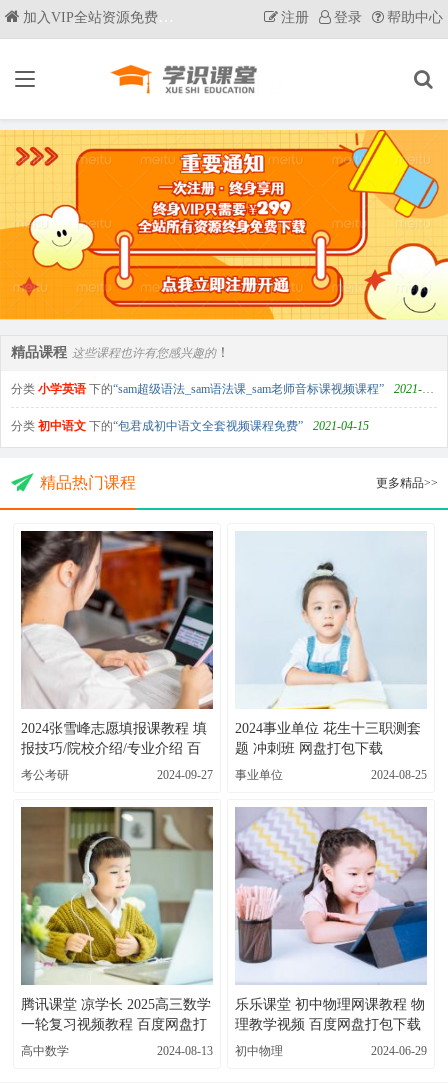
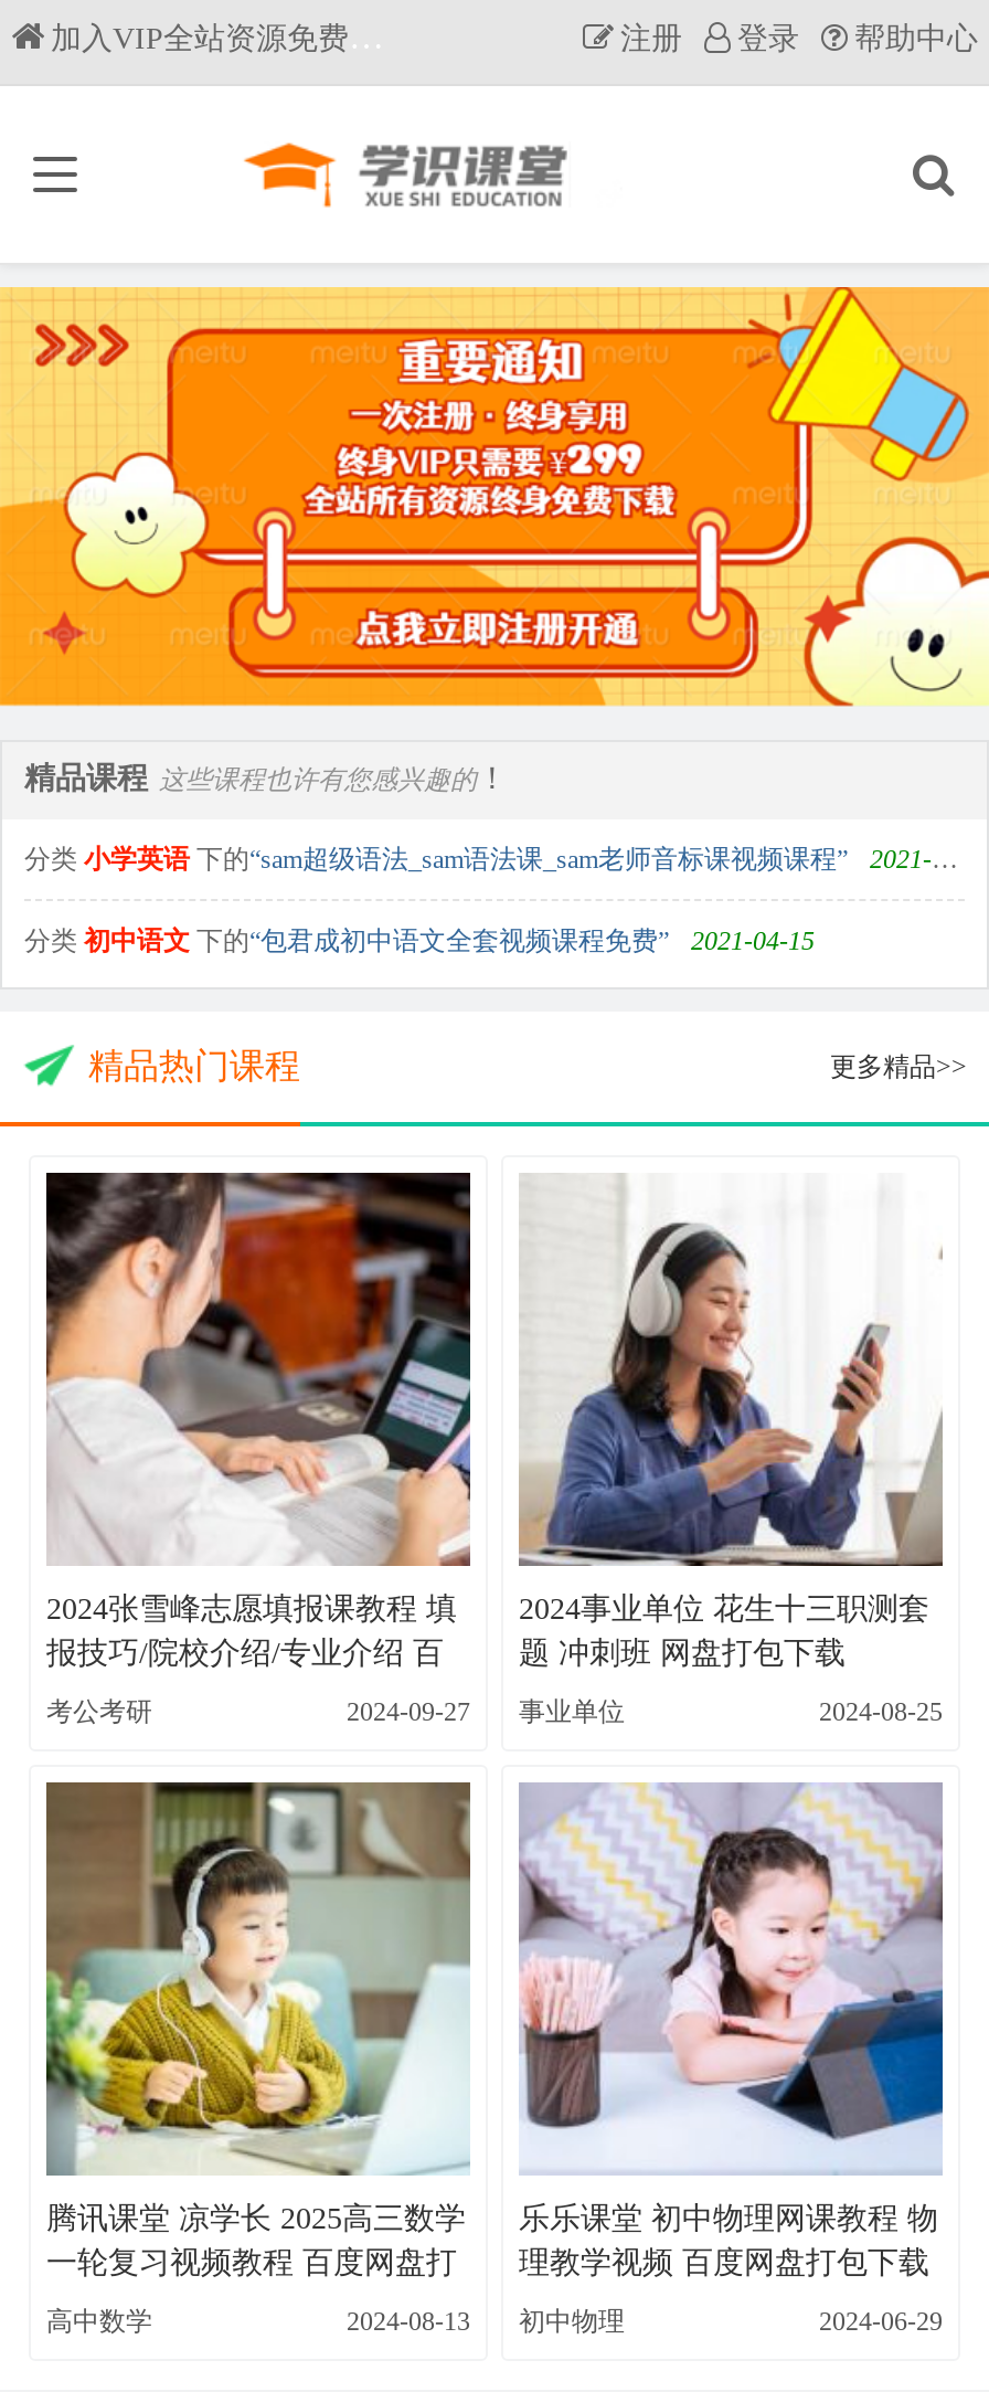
[235,532,427,710] [image] -> [517,1175,945,1568] [image]

